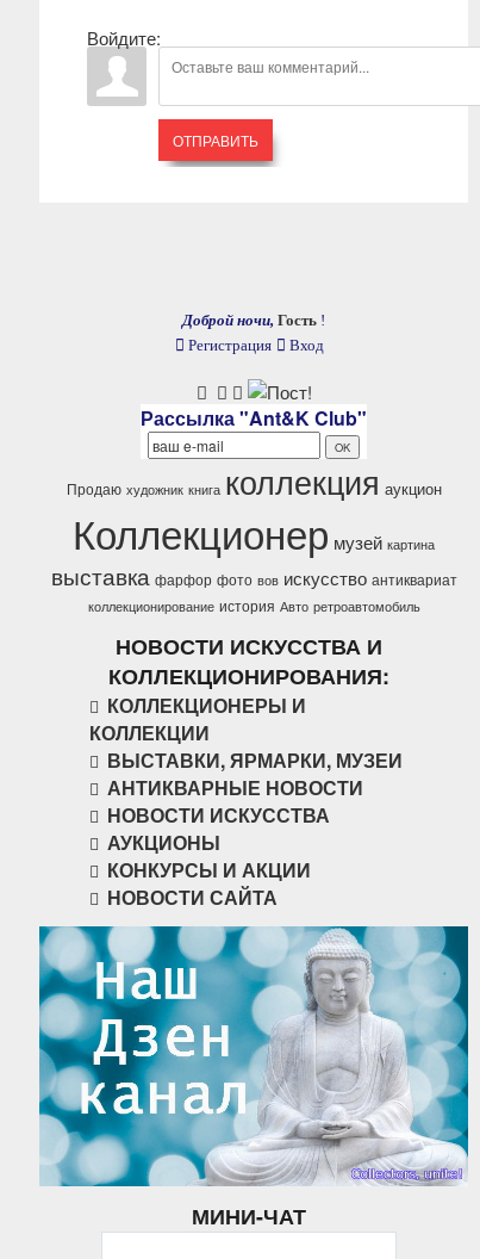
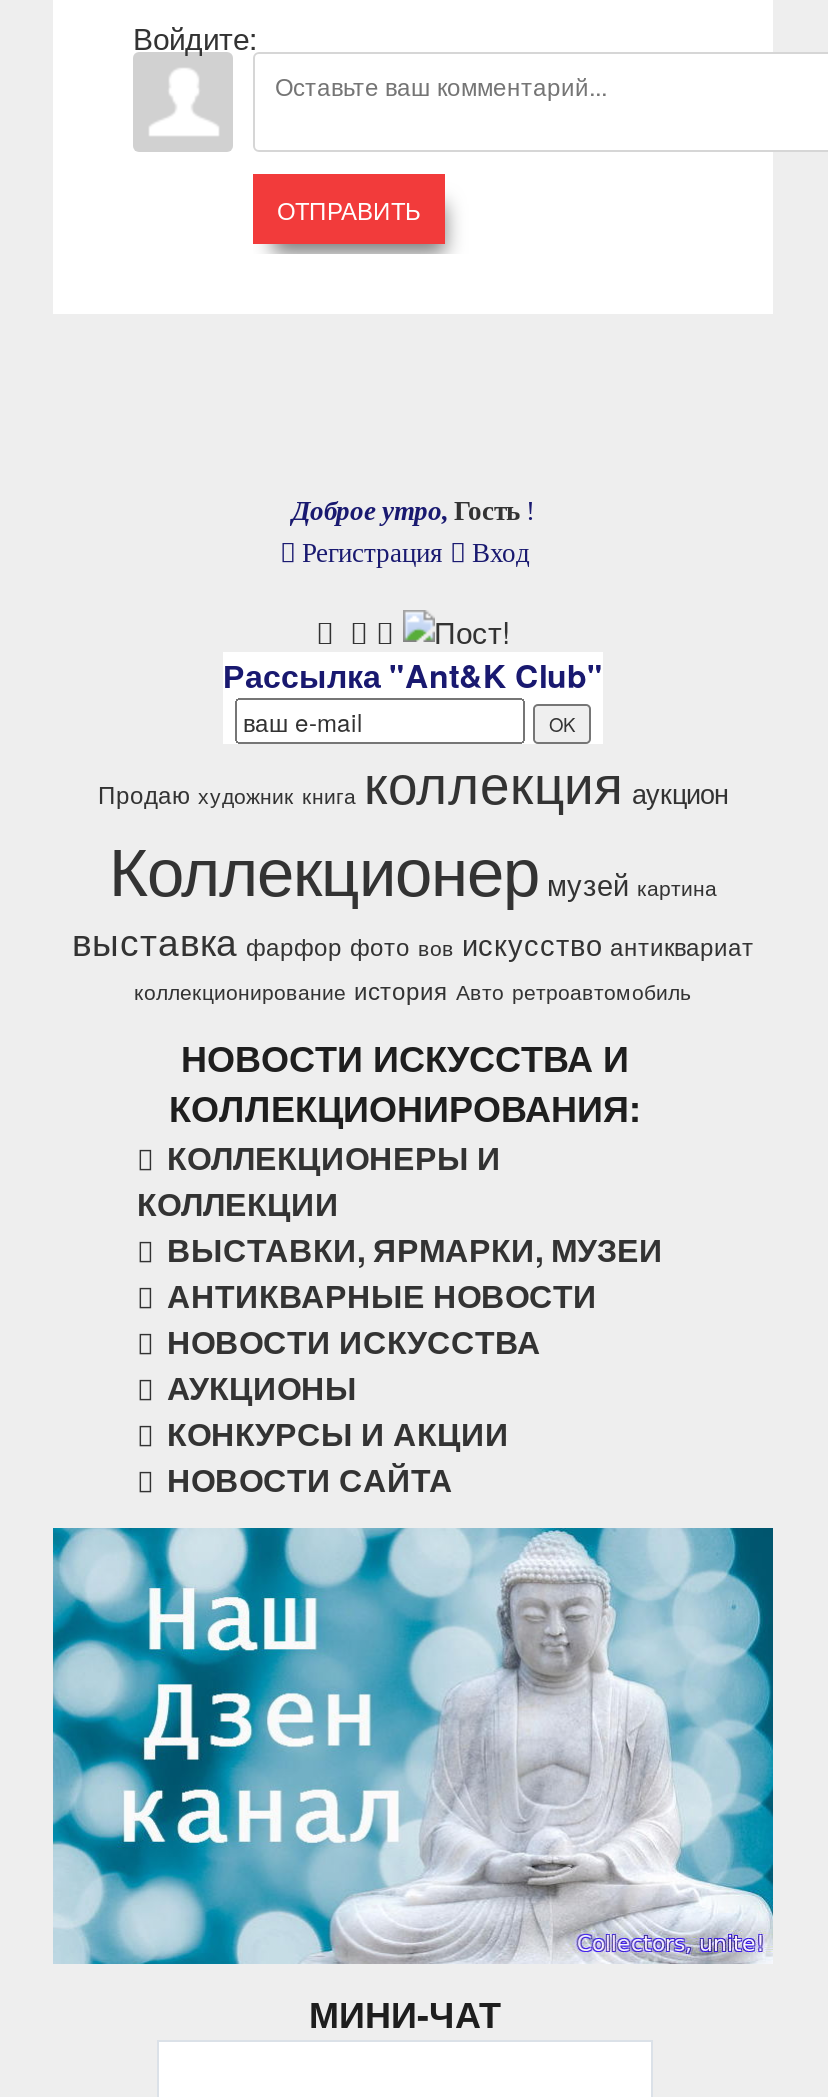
[182,311,325,329] Доброй ночи, Гость ! -> [292,496,534,526] Доброе утро, Гость !

